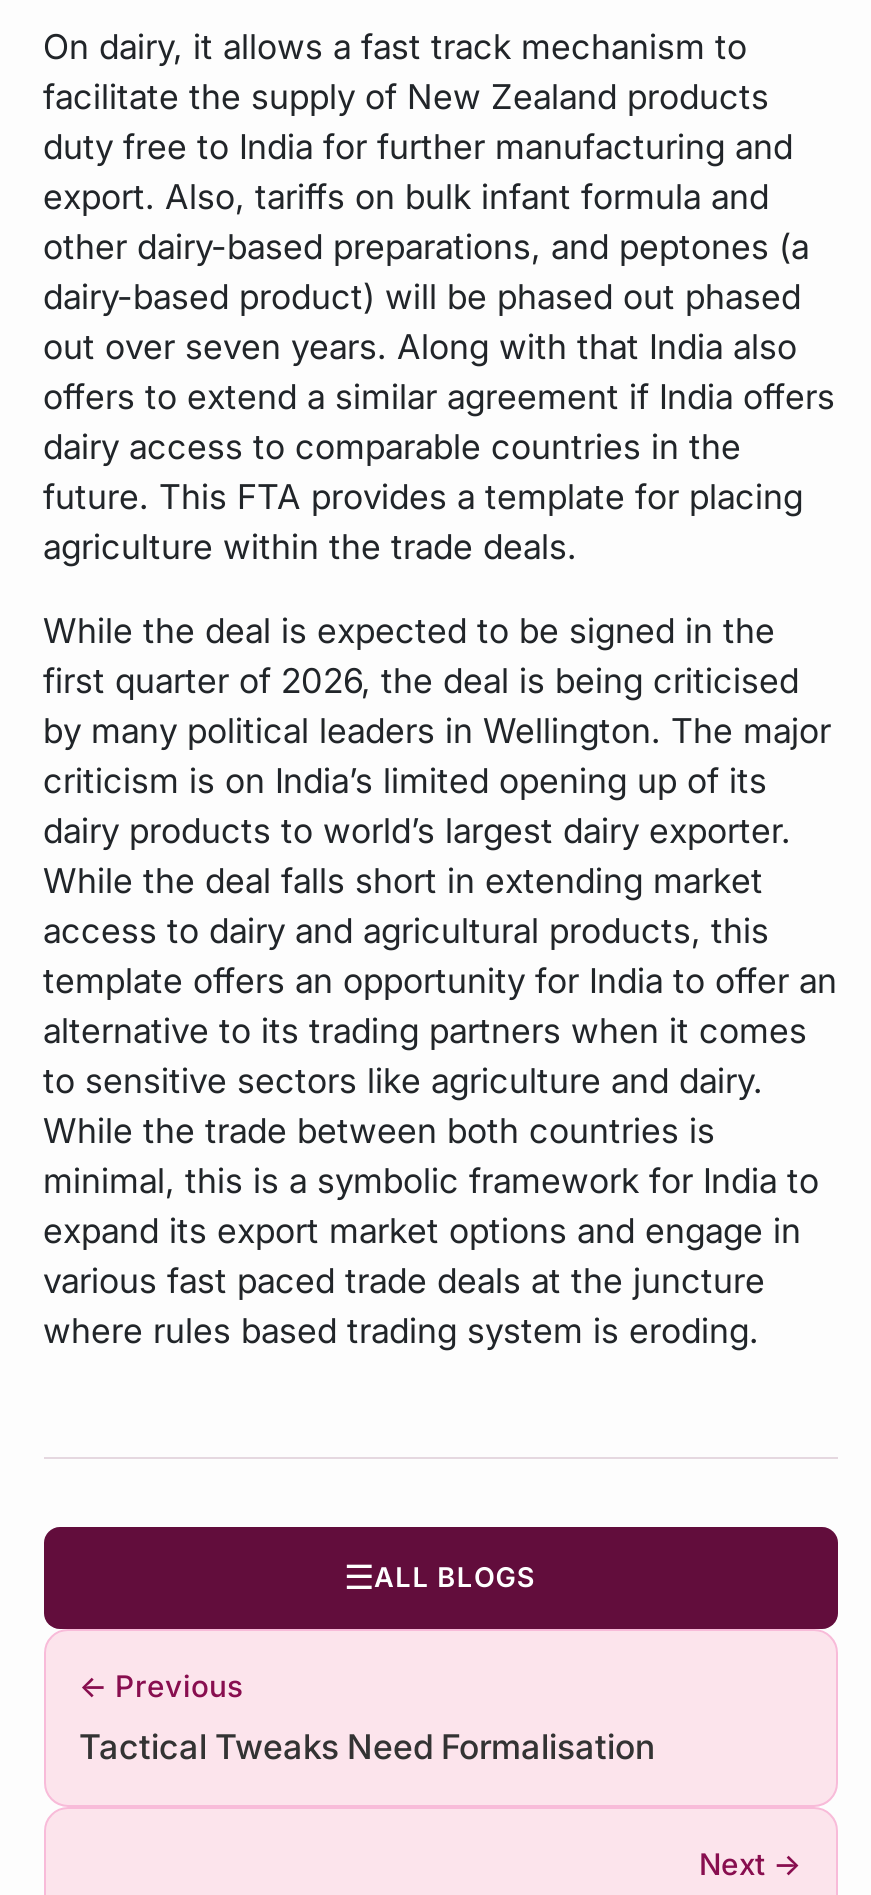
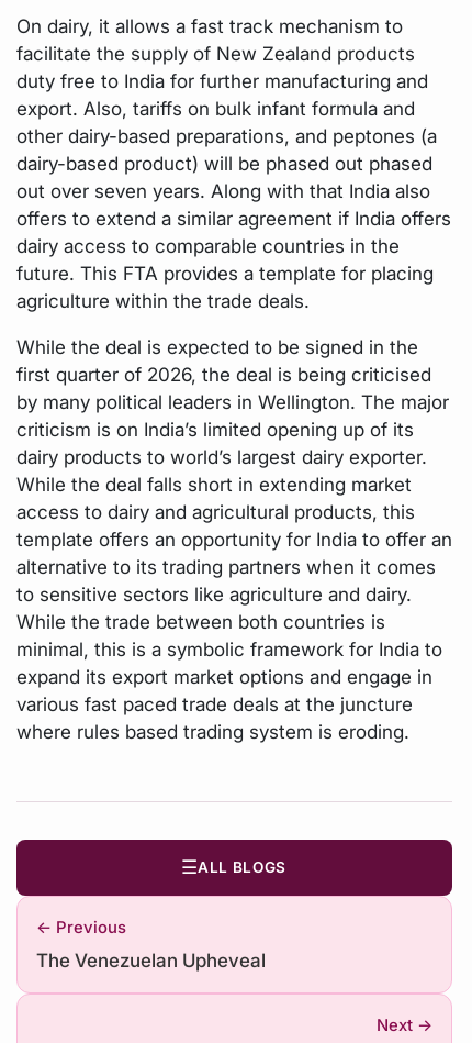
[79,1727,655,1767] Tactical Tweaks Need Formalisation -> [36,950,265,972] The Venezuelan Upheveal

